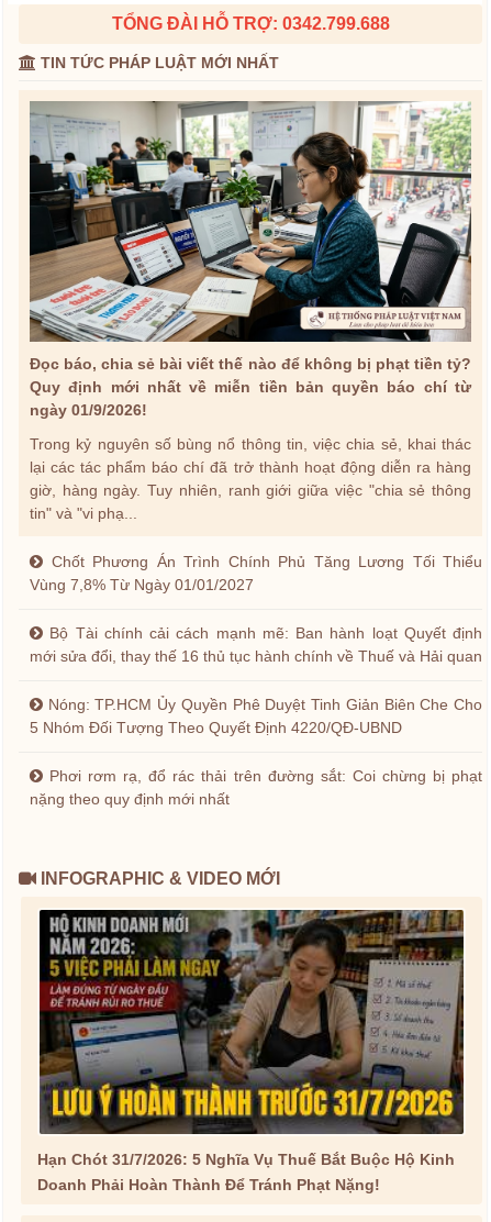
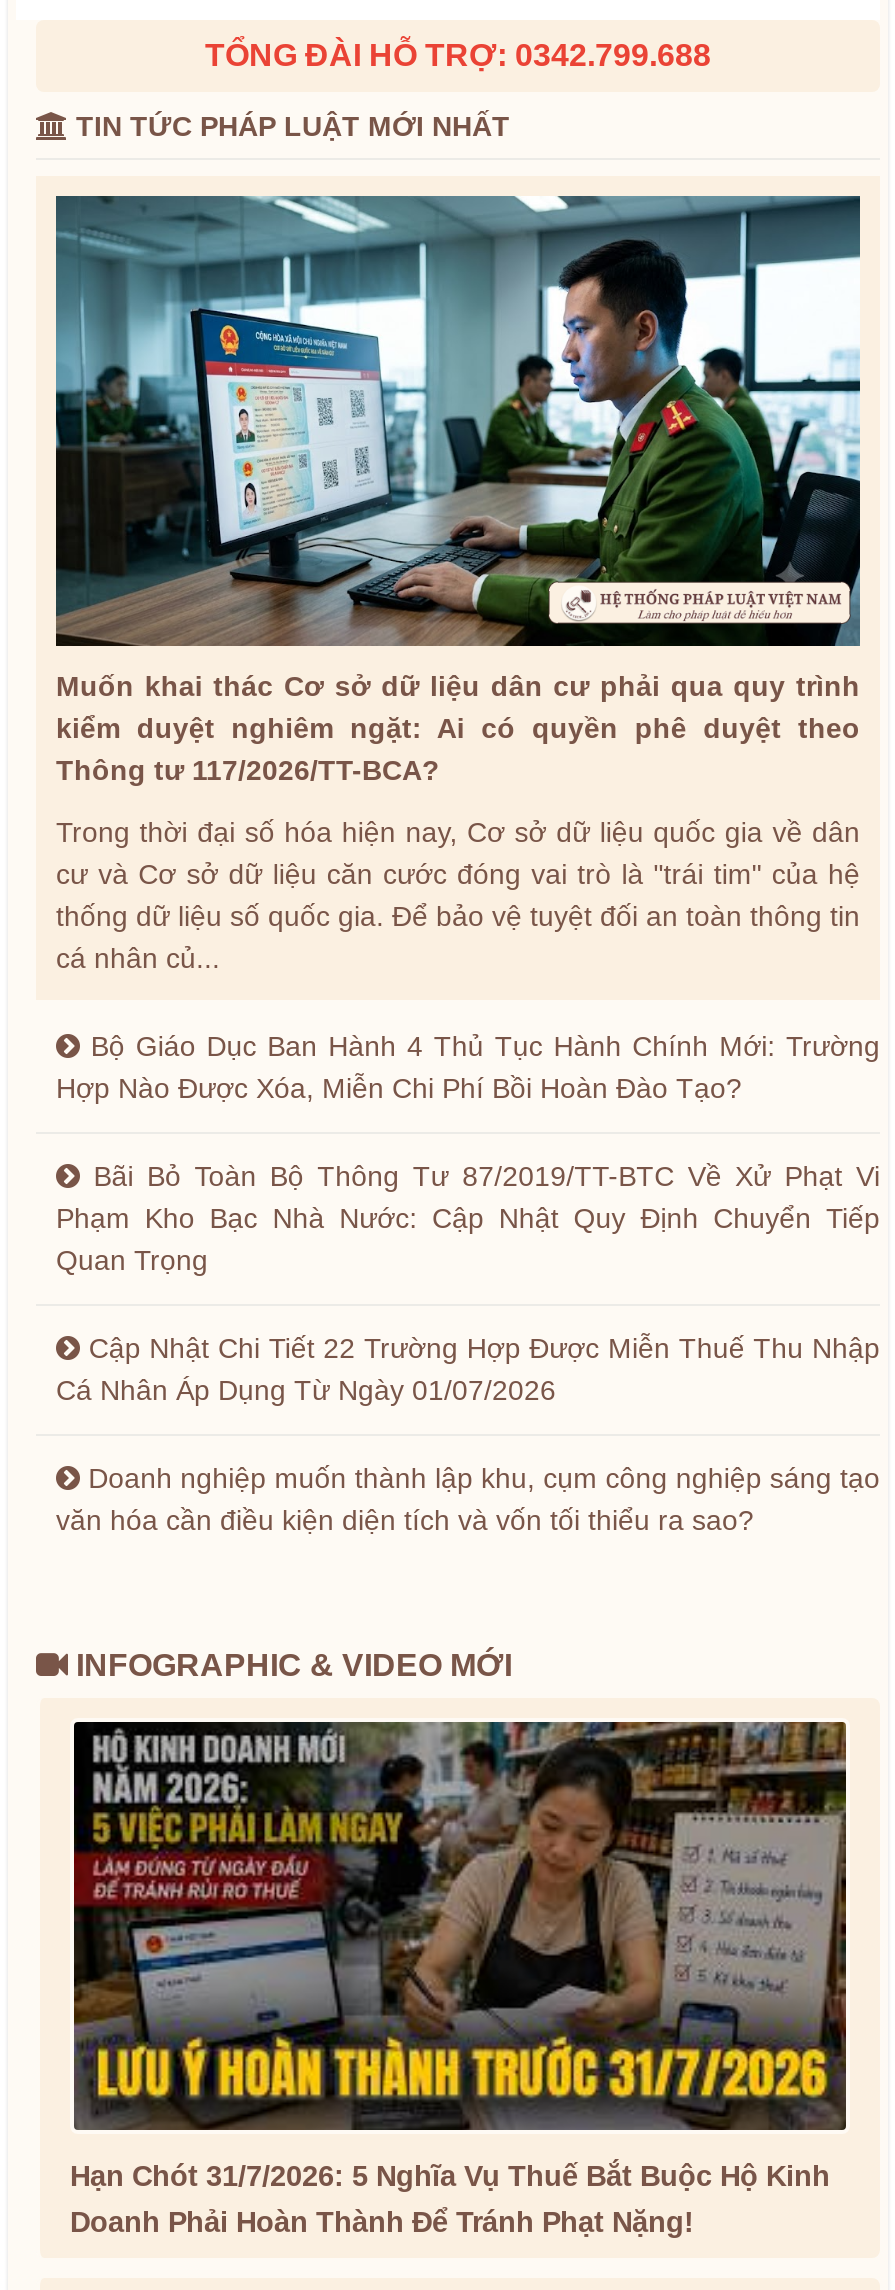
[29,100,472,419] [image] | Đọc báo, chia sẻ bài viết thế nào để không bị phạt tiền tỷ? | Quy định mới nhất về miễn tiền bản quyền báo chí từ | ngày 01/9/2026! -> [54,194,862,785] [image] | Muốn khai thác Cơ sở dữ liệu dân cư phải qua quy trình | kiểm duyệt nghiêm ngặt: Ai có quyền phê duyệt theo | Thông tư 117/2026/TT-BCA?
[30,436,471,522] Trong kỷ nguyên số bùng nổ thông tin, việc chia sẻ, khai thác | lại các tác phẩm báo chí đã trở thành hoạt động diễn ra hàng | giờ, hàng ngày. Tuy nhiên, ranh giới giữa việc "chia sẻ thông | tin" và "vi phạ... -> [56,815,860,973] Trong thời đại số hóa hiện nay, Cơ sở dữ liệu quốc gia về dân | cư và Cơ sở dữ liệu căn cước đóng vai trò là "trái tim" của hệ | thống dữ liệu số quốc gia. Để bảo vệ tuyệt đối an toàn thông tin | cá nhân củ...
[30,553,482,594] Chốt Phương Án Trình Chính Phủ Tăng Lương Tối Thiểu | Vùng 7,8% Từ Ngày 01/01/2027 -> [56,1029,880,1103] Bộ Giáo Dục Ban Hành 4 Thủ Tục Hành Chính Mới: Trường | Hợp Nào Được Xóa, Miễn Chi Phí Bồi Hoàn Đào Tạo?
[30,625,482,665] Bộ Tài chính cải cách mạnh mẽ: Ban hành loạt Quyết định | mới sửa đổi, thay thế 16 thủ tục hành chính về Thuế và Hải quan -> [56,1159,880,1275] Bãi Bỏ Toàn Bộ Thông Tư 87/2019/TT-BTC Về Xử Phạt Vi | Phạm Kho Bạc Nhà Nước: Cập Nhật Quy Định Chuyển Tiếp | Quan Trọng
[30,696,482,737] Nóng: TP.HCM Ủy Quyền Phê Duyệt Tinh Giản Biên Che Cho | 5 Nhóm Đối Tượng Theo Quyết Định 4220/QĐ-UBND -> [56,1331,880,1405] Cập Nhật Chi Tiết 22 Trường Hợp Được Miễn Thuế Thu Nhập | Cá Nhân Áp Dụng Từ Ngày 01/07/2026
[30,767,482,808] Phơi rơm rạ, đổ rác thải trên đường sắt: Coi chừng bị phạt | nặng theo quy định mới nhất -> [56,1461,880,1535] Doanh nghiệp muốn thành lập khu, cụm công nghiệp sáng tạo | văn hóa cần điều kiện diện tích và vốn tối thiểu ra sao?

